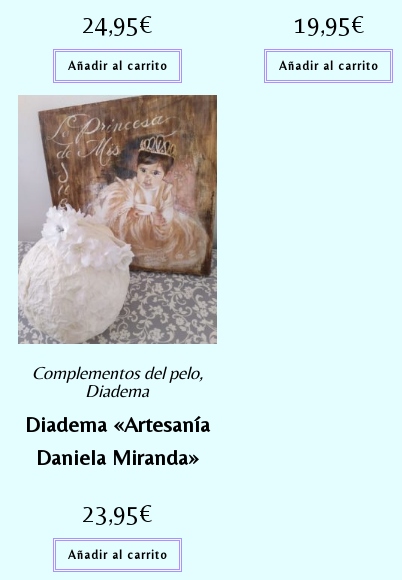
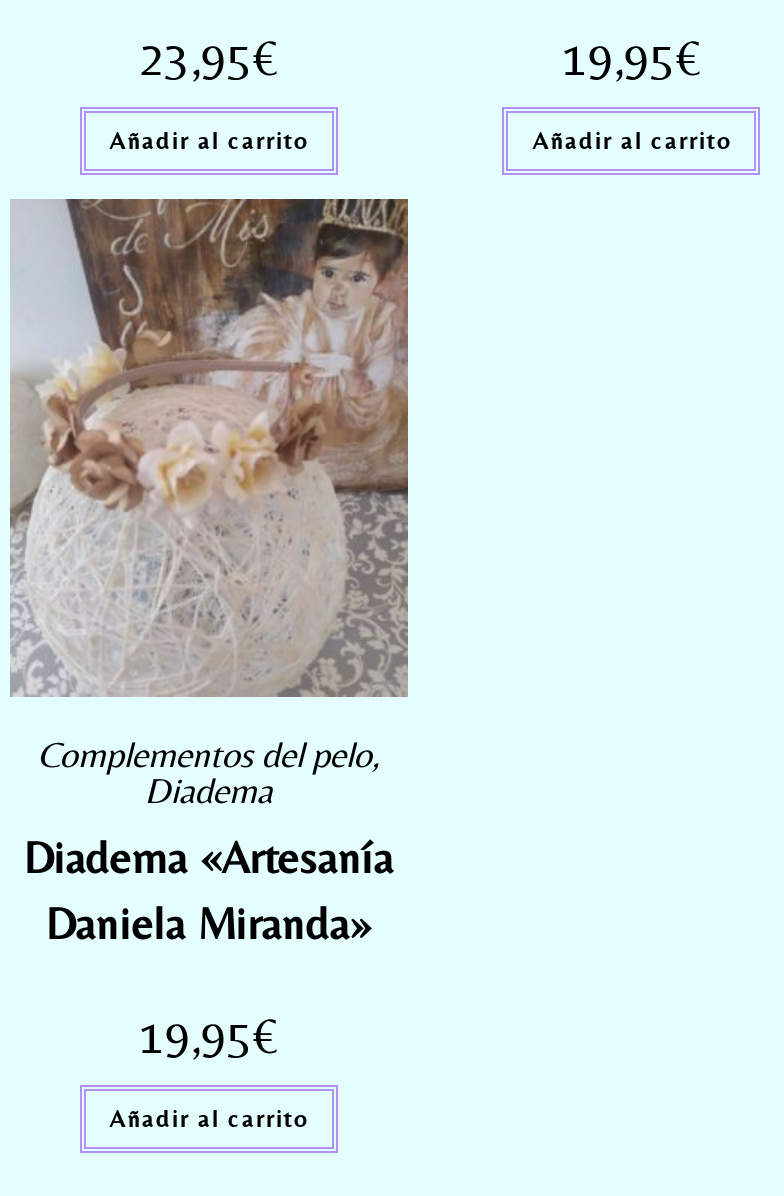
[82,10,152,39] 24,95€ -> [138,29,278,87] 23,95€
[18,95,218,344] [image] -> [10,197,410,697] [image]
[82,499,152,528] 23,95€ -> [138,1007,278,1065] 19,95€

